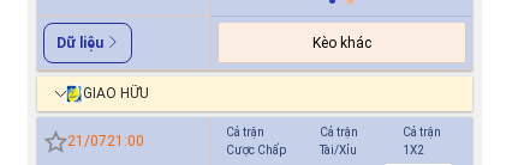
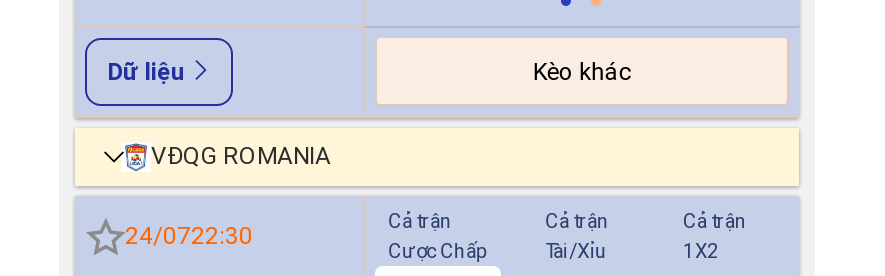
[83,85,149,102] GIAO HỮU -> [151,143,331,171] VĐQG ROMANIA
[67,133,144,150] 21/0721:00 -> [125,223,253,251] 24/0722:30

